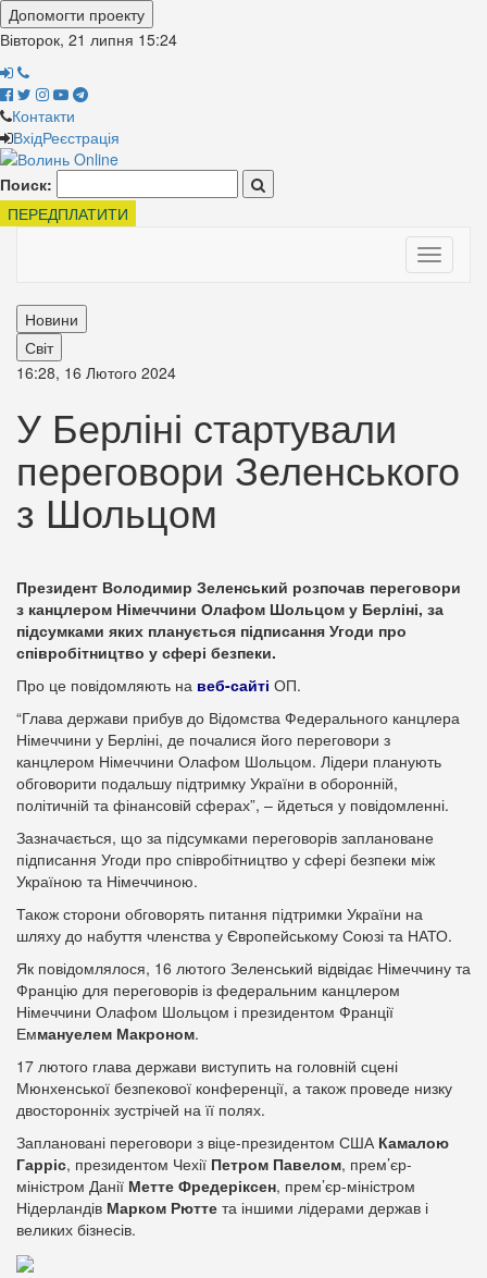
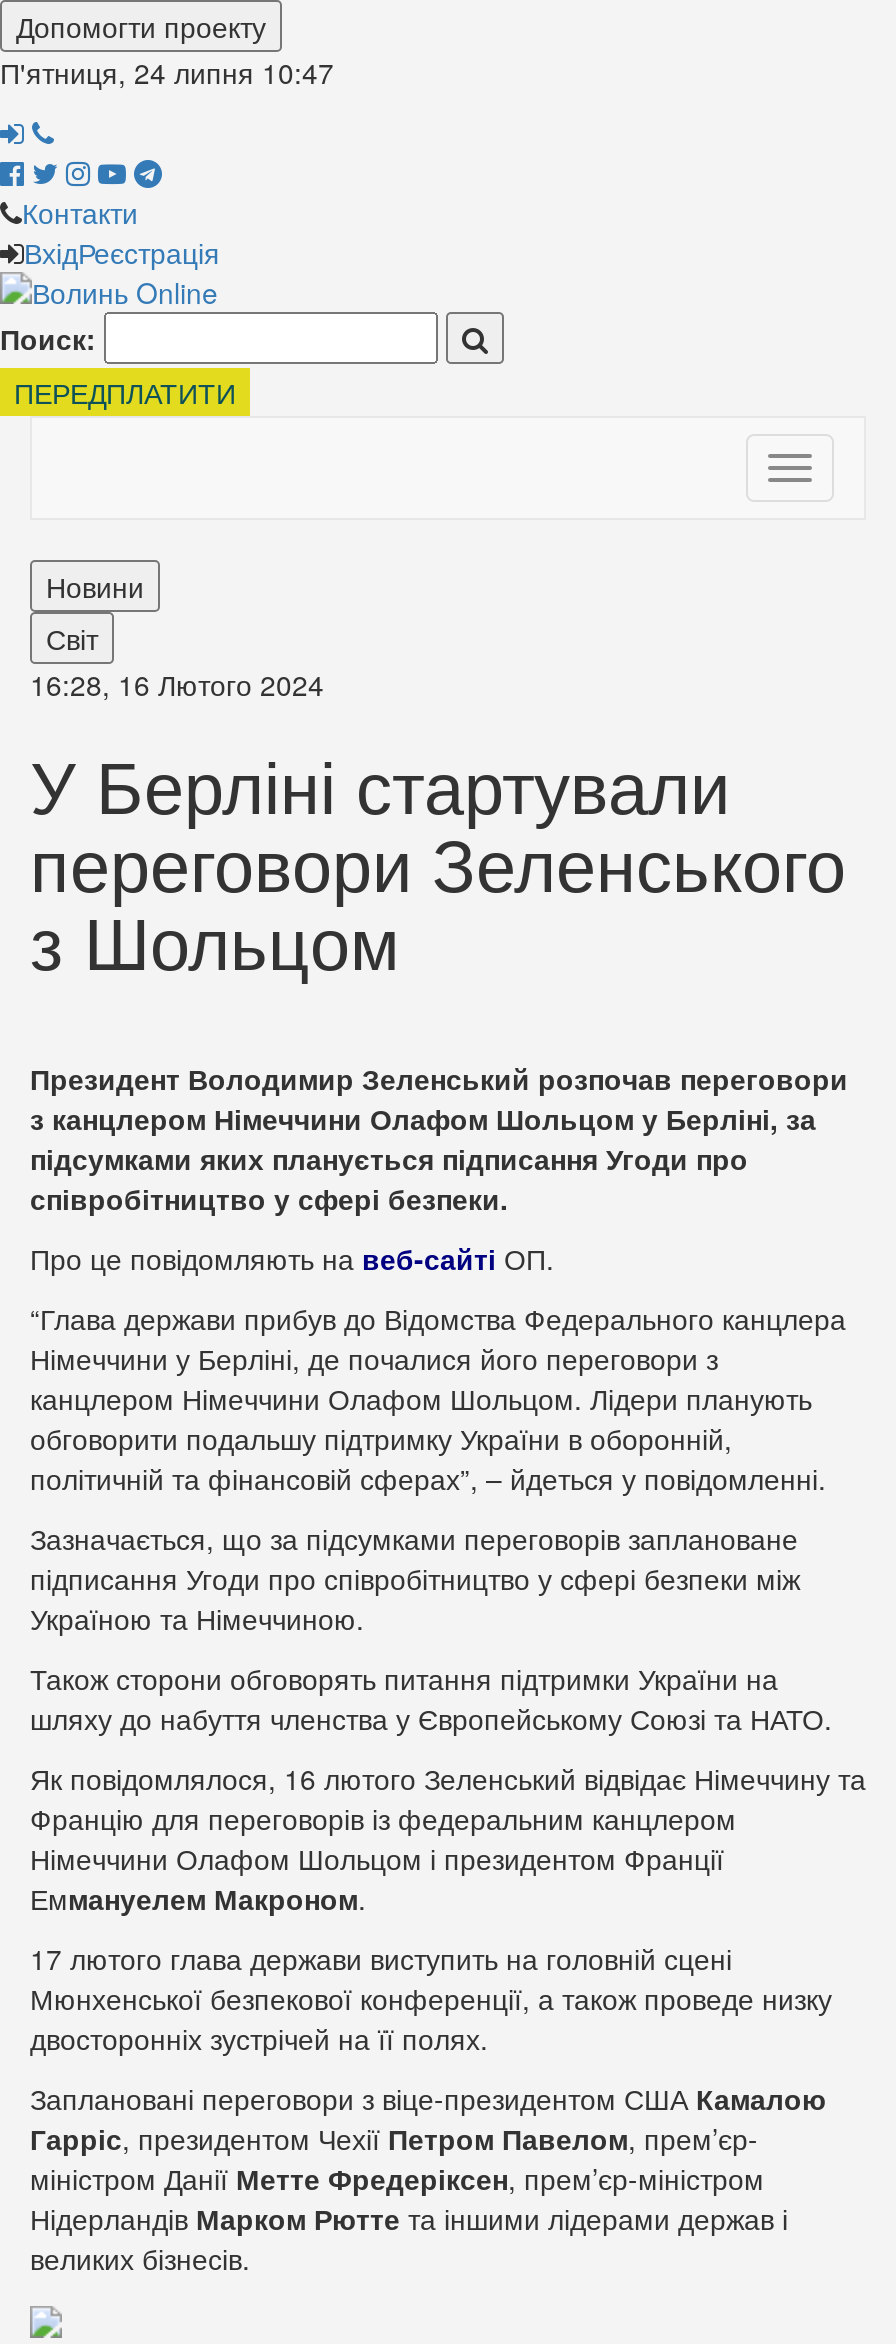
[0,28,177,50] Вівторок, 21 липня 15:24 -> [0,52,334,92] П'ятниця, 24 липня 10:47

